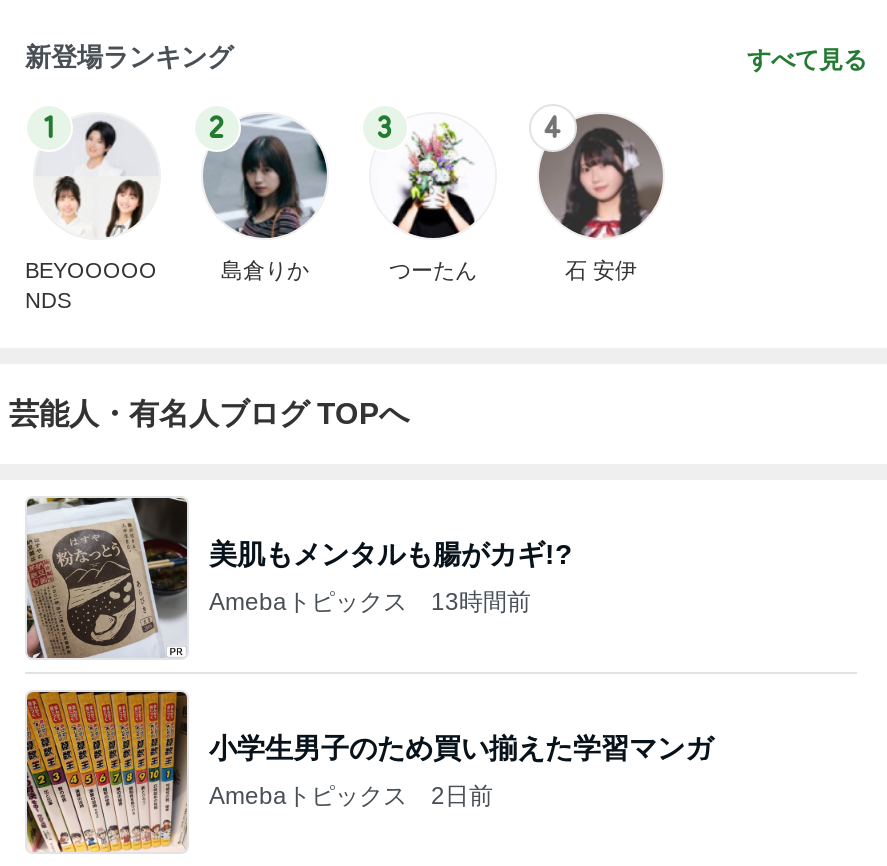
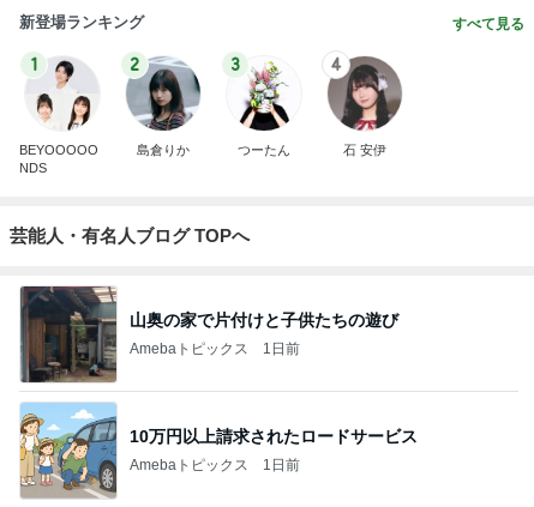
[25,496,573,660] [image] | 美肌もメンタルも腸がカギ!? -> [19,285,398,384] [image] | 山奥の家で片付けと子供たちの遊び
[209,587,531,615] Amebaトピックス 13時間前 -> [130,340,300,357] Amebaトピックス 1日前
[25,690,713,852] [image] | 小学生男子のため買い揃えた学習マンガ -> [19,403,418,499] [image] | 10万円以上請求されたロードサービス
[209,781,493,809] Amebaトピックス 2日前 -> [130,456,300,473] Amebaトピックス 1日前

